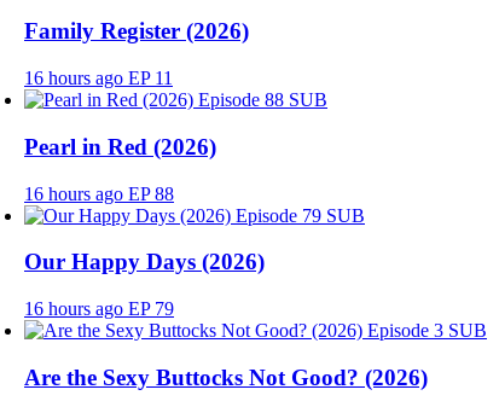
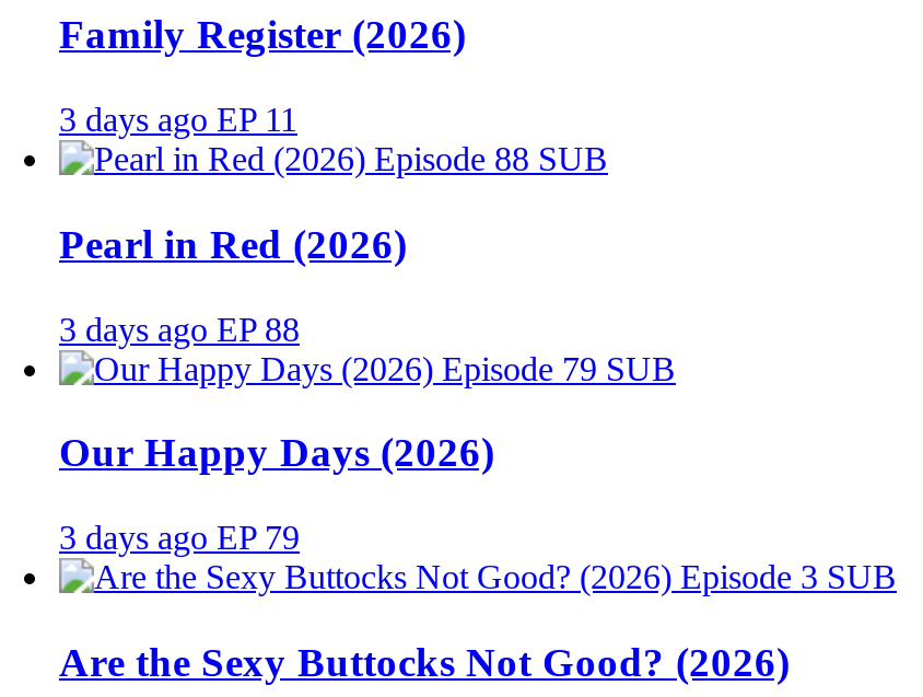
[24,68,173,88] 16 hours ago EP 11 -> [59,101,297,138] 3 days ago EP 11
[24,183,174,203] 16 hours ago EP 88 -> [59,310,300,347] 3 days ago EP 88
[24,298,174,319] 16 hours ago EP 79 -> [59,518,300,556] 3 days ago EP 79

